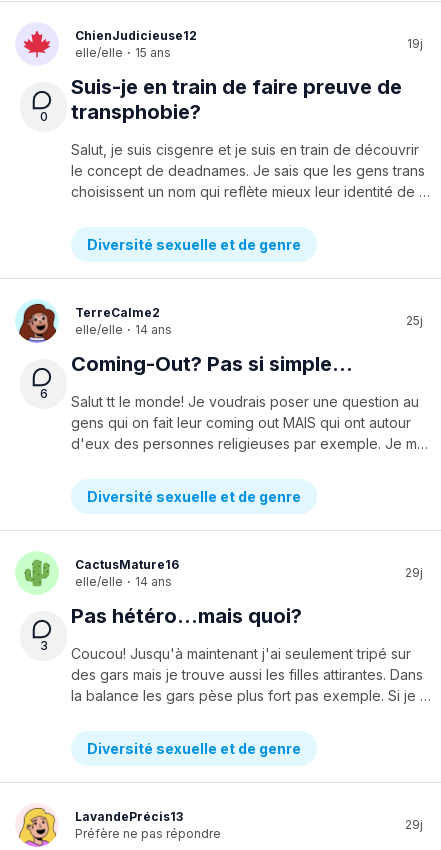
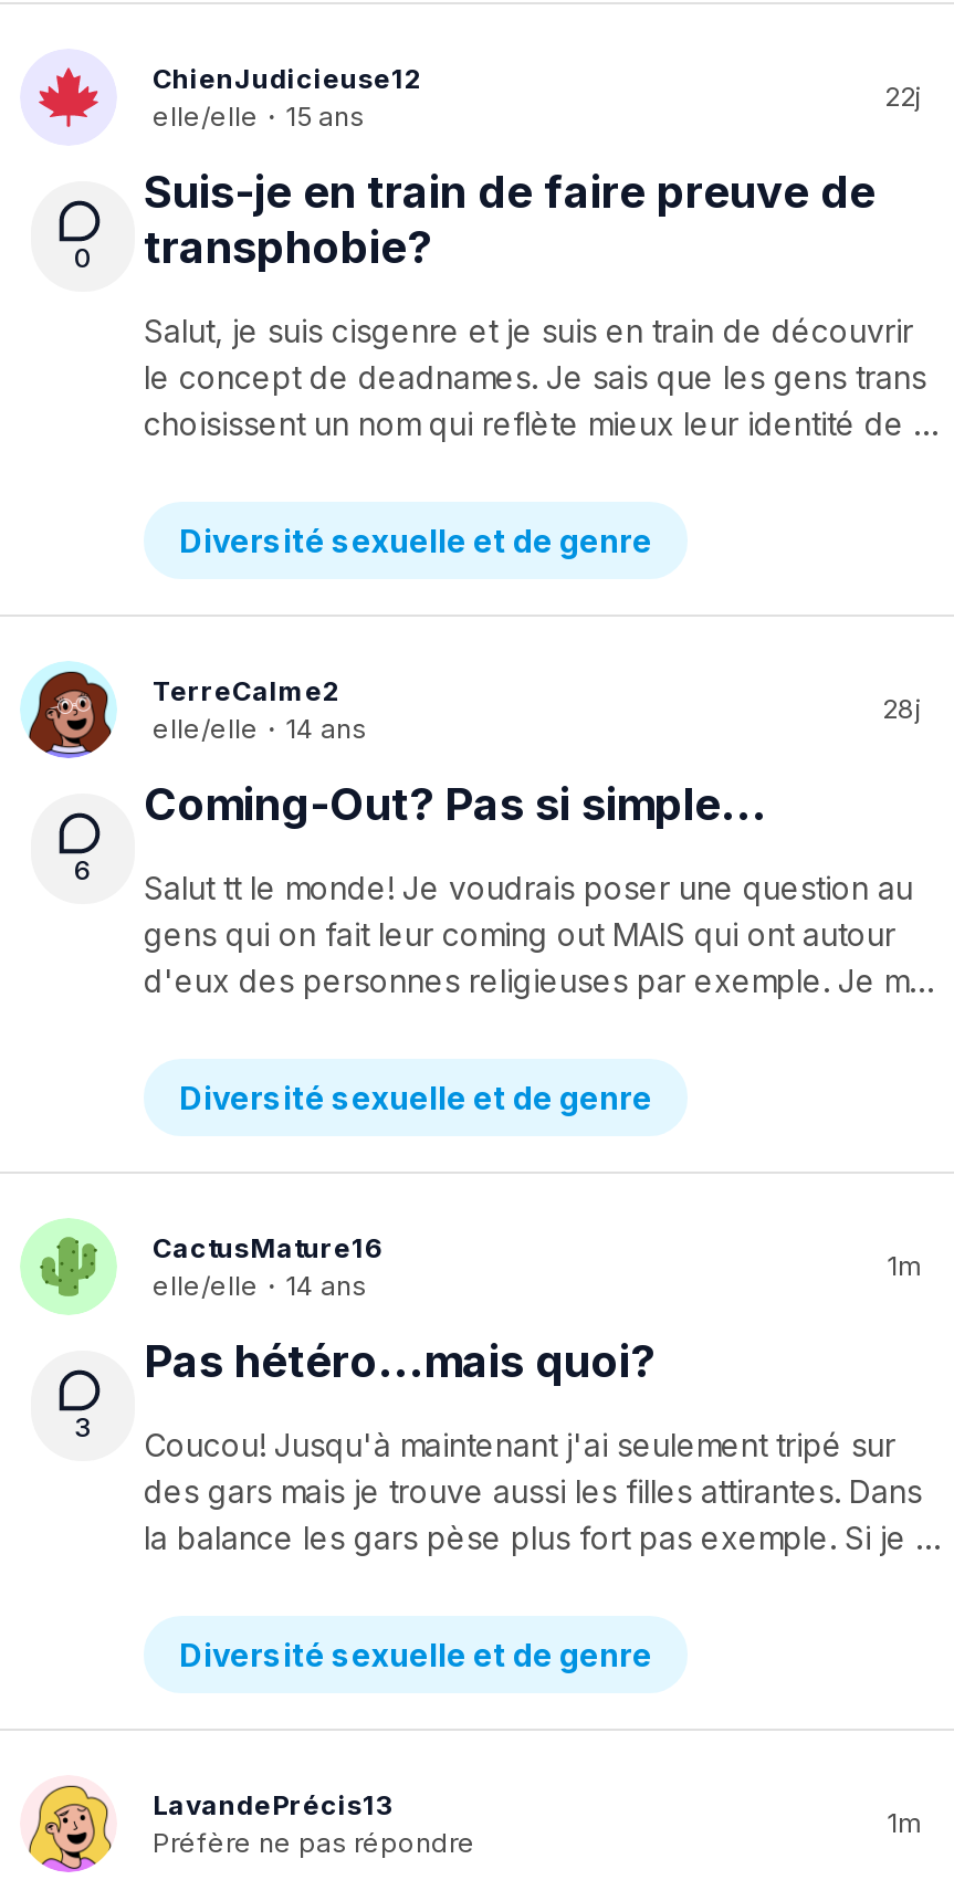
[407,36,423,51] 19j -> [884,80,922,113] 22j
[406,313,423,328] 25j -> [882,692,922,725] 28j
[405,565,423,580] 29j -> [887,1249,922,1282] 1m
[405,817,423,832] 29j -> [887,1806,922,1839] 1m

